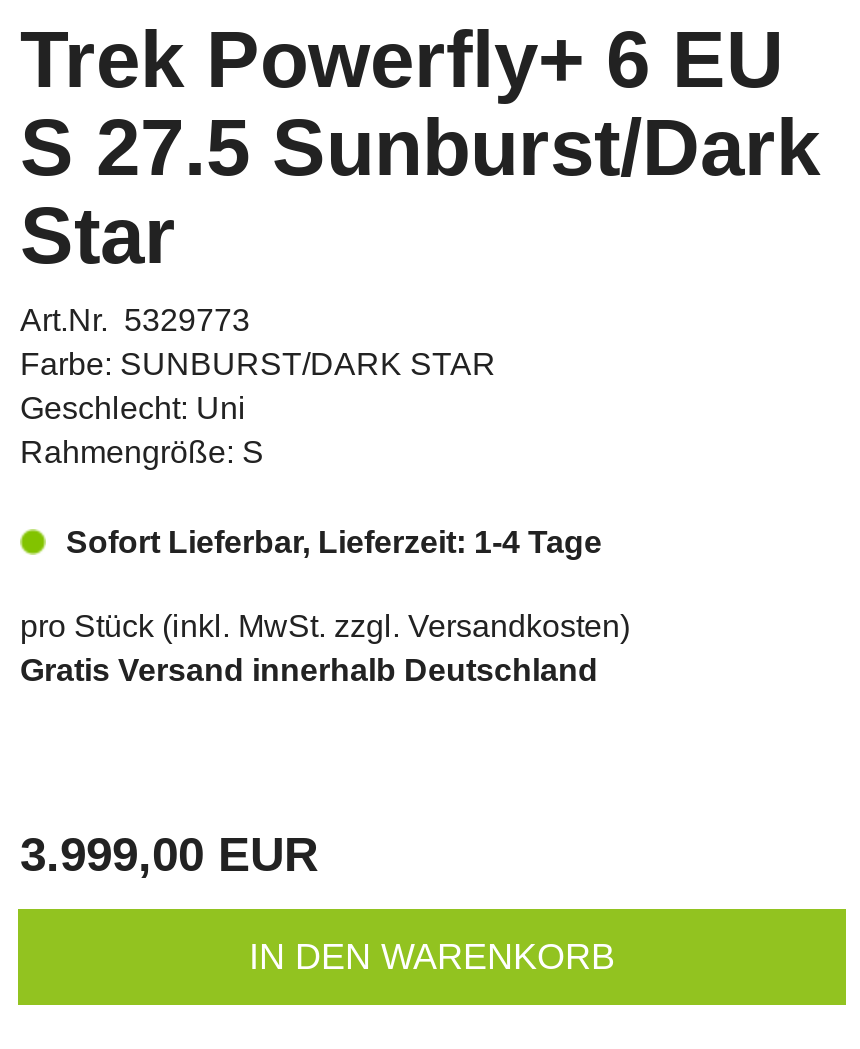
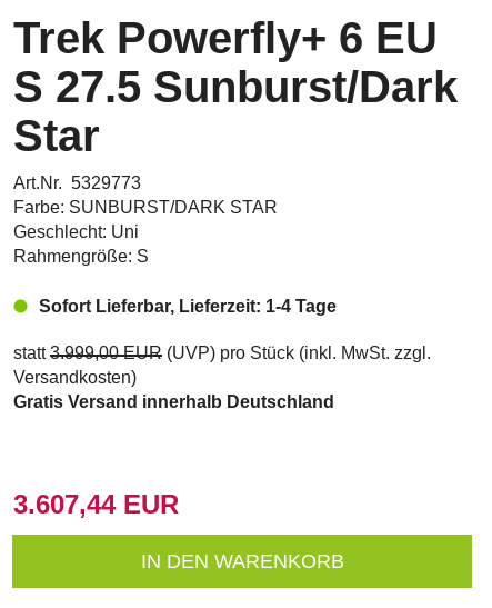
[20,609,630,643] pro Stück (inkl. MwSt. zzgl. Versandkosten) -> [13,343,431,387] statt 3.999,00 EUR (UVP) pro Stück (inkl. MwSt. zzgl. | Versandkosten)
[20,827,318,881] 3.999,00 EUR -> [13,489,179,519] 3.607,44 EUR

